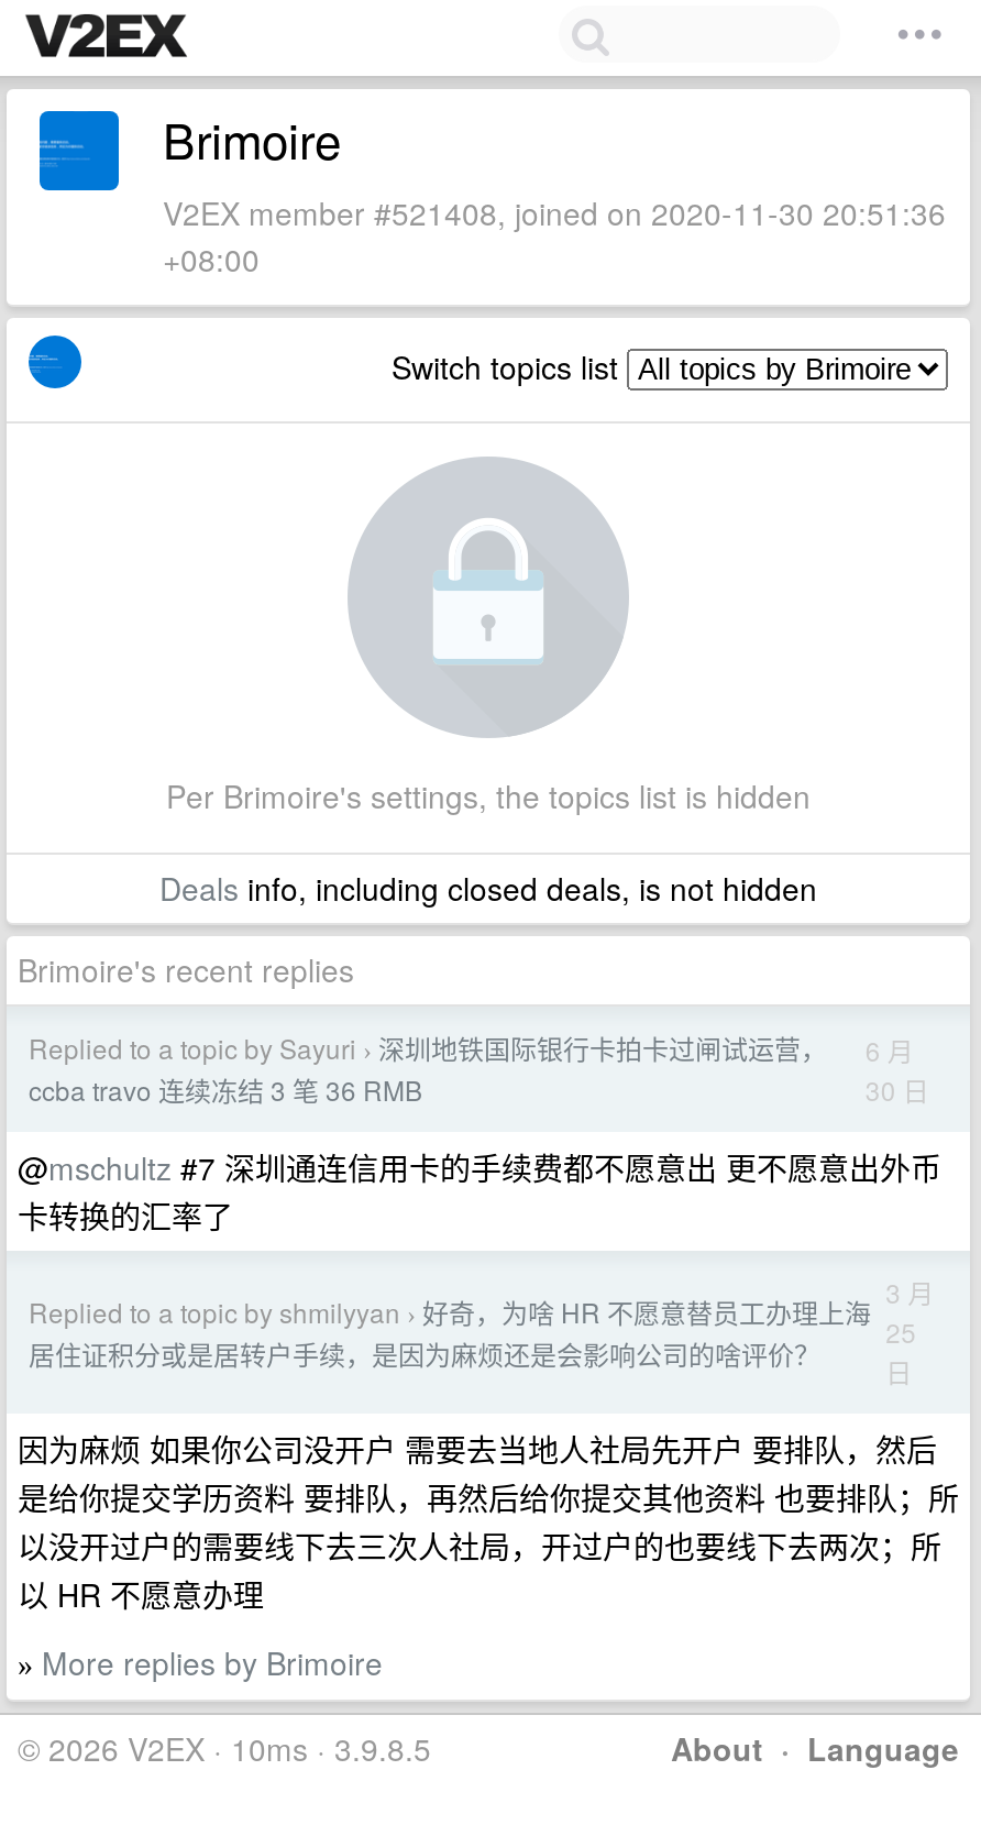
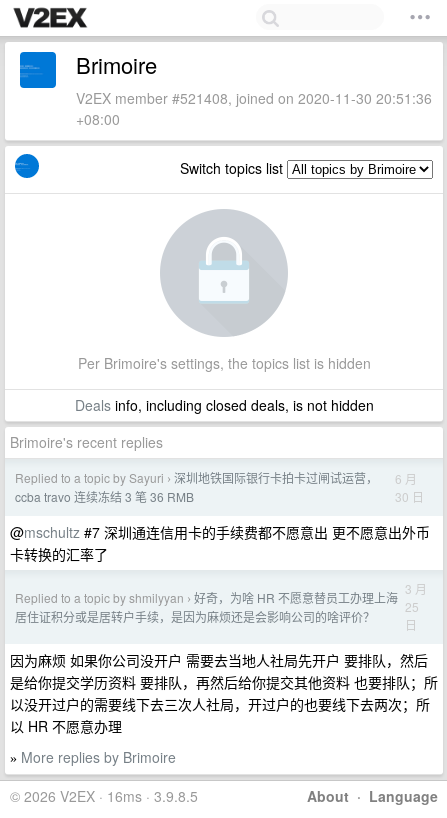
[18,1726,431,1770] © 2026 V2EX · 10ms · 3.9.8.5 -> [10,786,198,806] © 2026 V2EX · 16ms · 3.9.8.5

